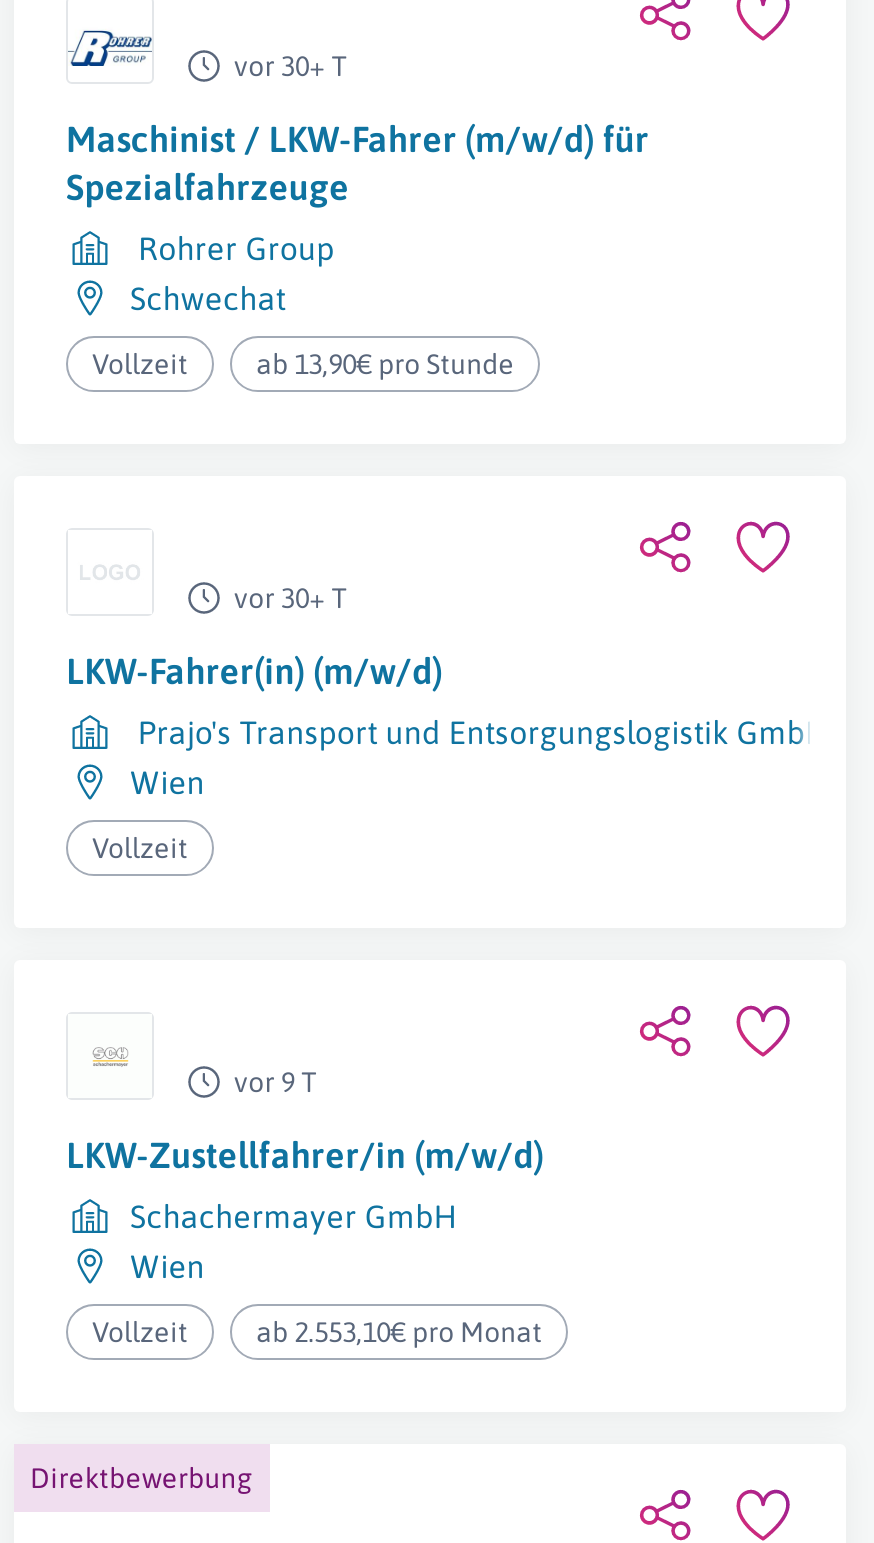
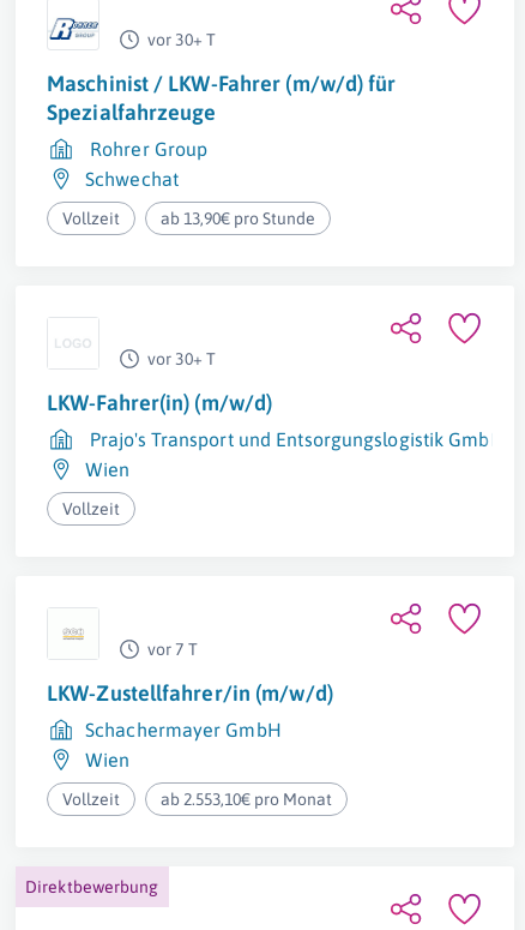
[234,1066,317,1098] vor 9 T -> [147,640,197,659] vor 7 T

